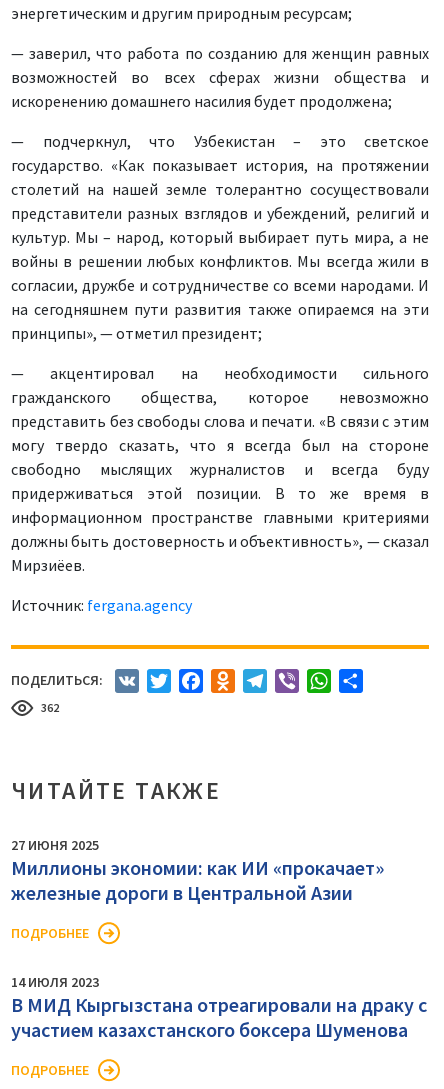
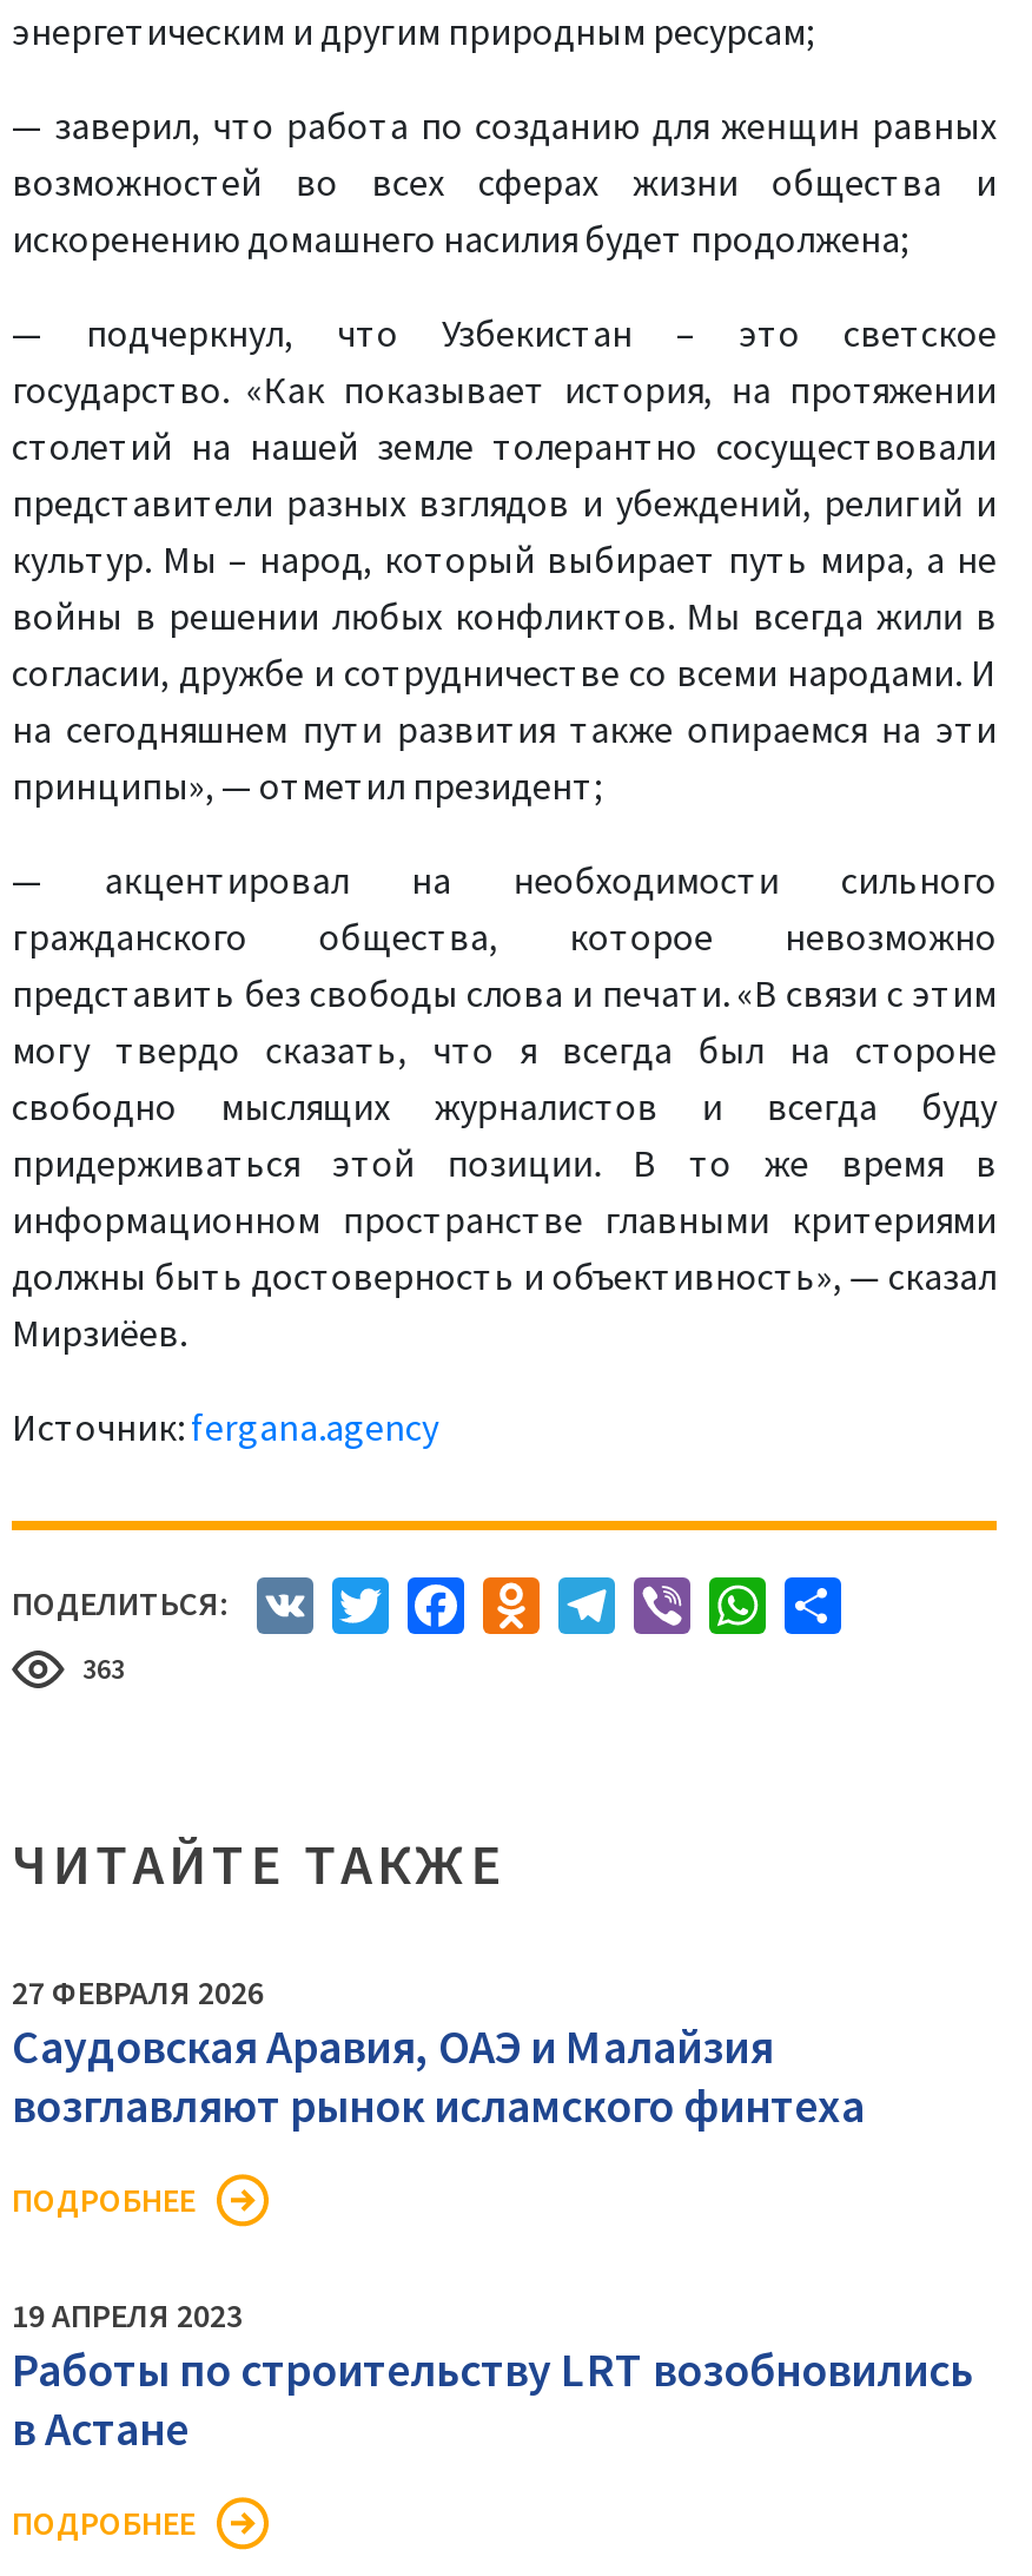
[41,700,59,715] 362 -> [82,1651,125,1686] 363
[11,836,384,905] 27 ИЮНЯ 2025 | Миллионы экономии: как ИИ «прокачает» | железные дороги в Центральной Азии -> [12,1971,865,2134] 27 ФЕВРАЛЯ 2026 | Саудовская Аравия, ОАЭ и Малайзия | возглавляют рынок исламского финтеха
[11,973,427,1042] 14 ИЮЛЯ 2023 | В МИД Кыргызстана отреагировали на драку с | участием казахстанского боксера Шуменова -> [12,2294,973,2457] 19 АПРЕЛЯ 2023 | Работы по строительству LRT возобновились | в Астане

